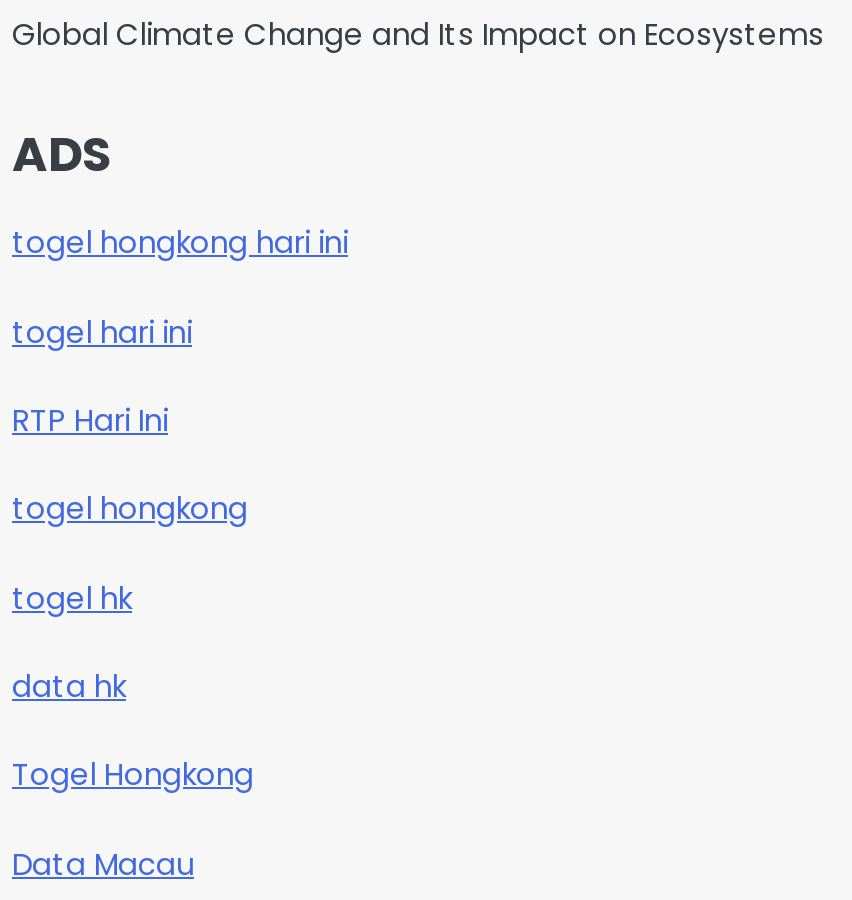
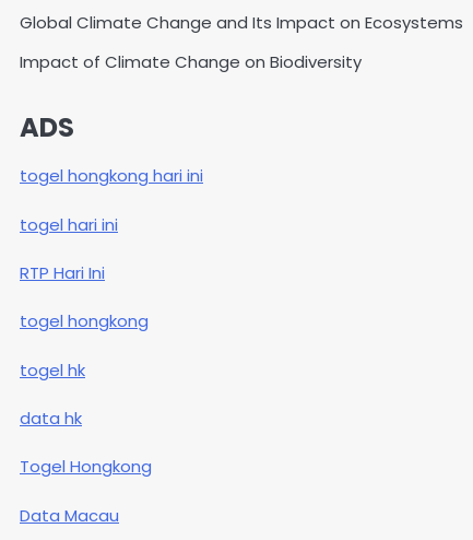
none -> [20,51,362,74] Impact of Climate Change on Biodiversity

